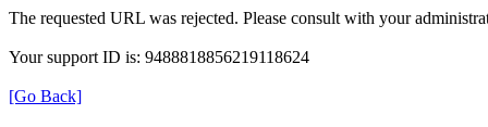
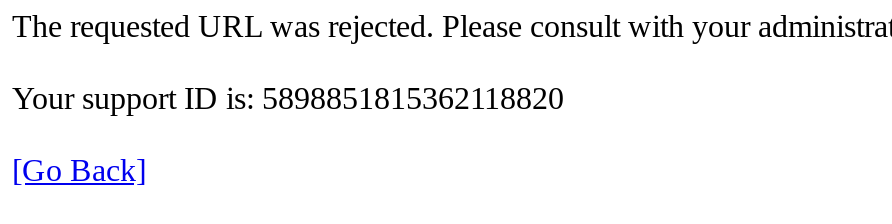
[9,48,309,66] Your support ID is: 9488818856219118624 -> [12,81,564,115] Your support ID is: 5898851815362118820

